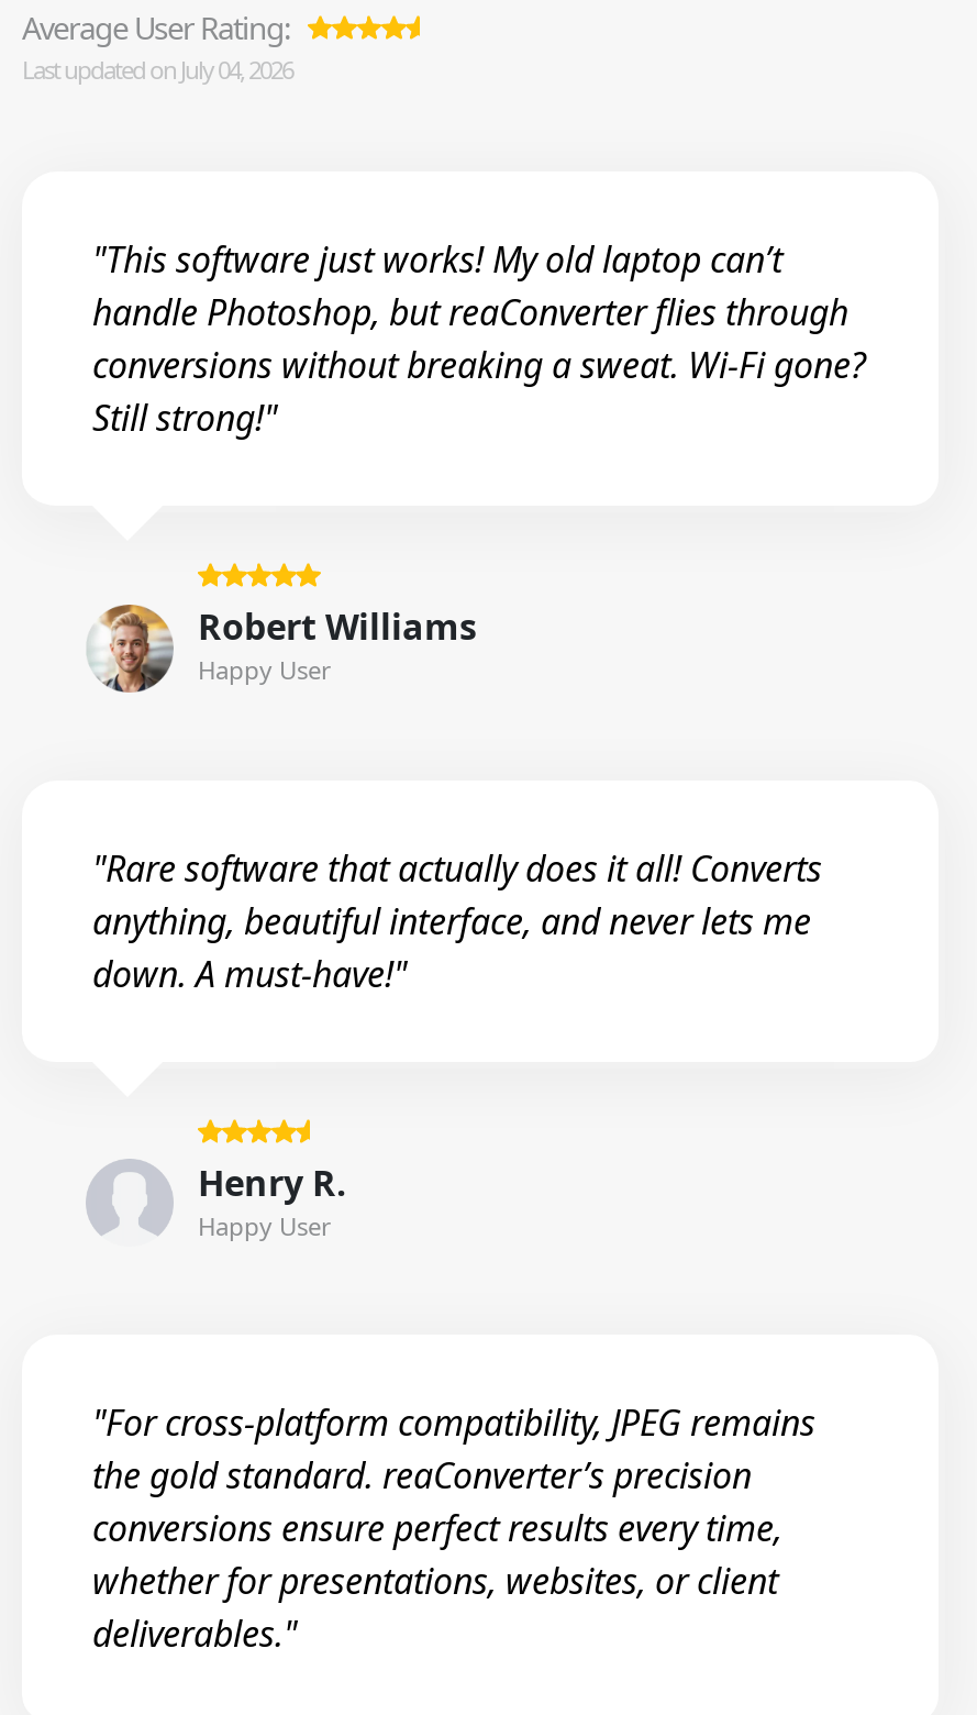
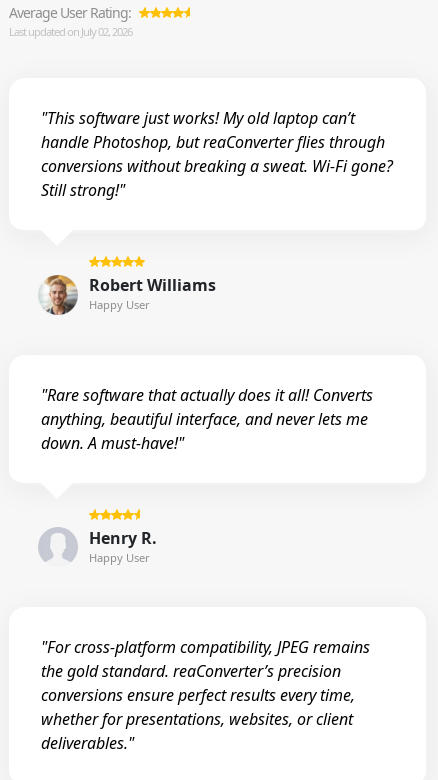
[22,53,292,86] Last updated on July 04, 2026 -> [9,24,132,39] Last updated on July 02, 2026

